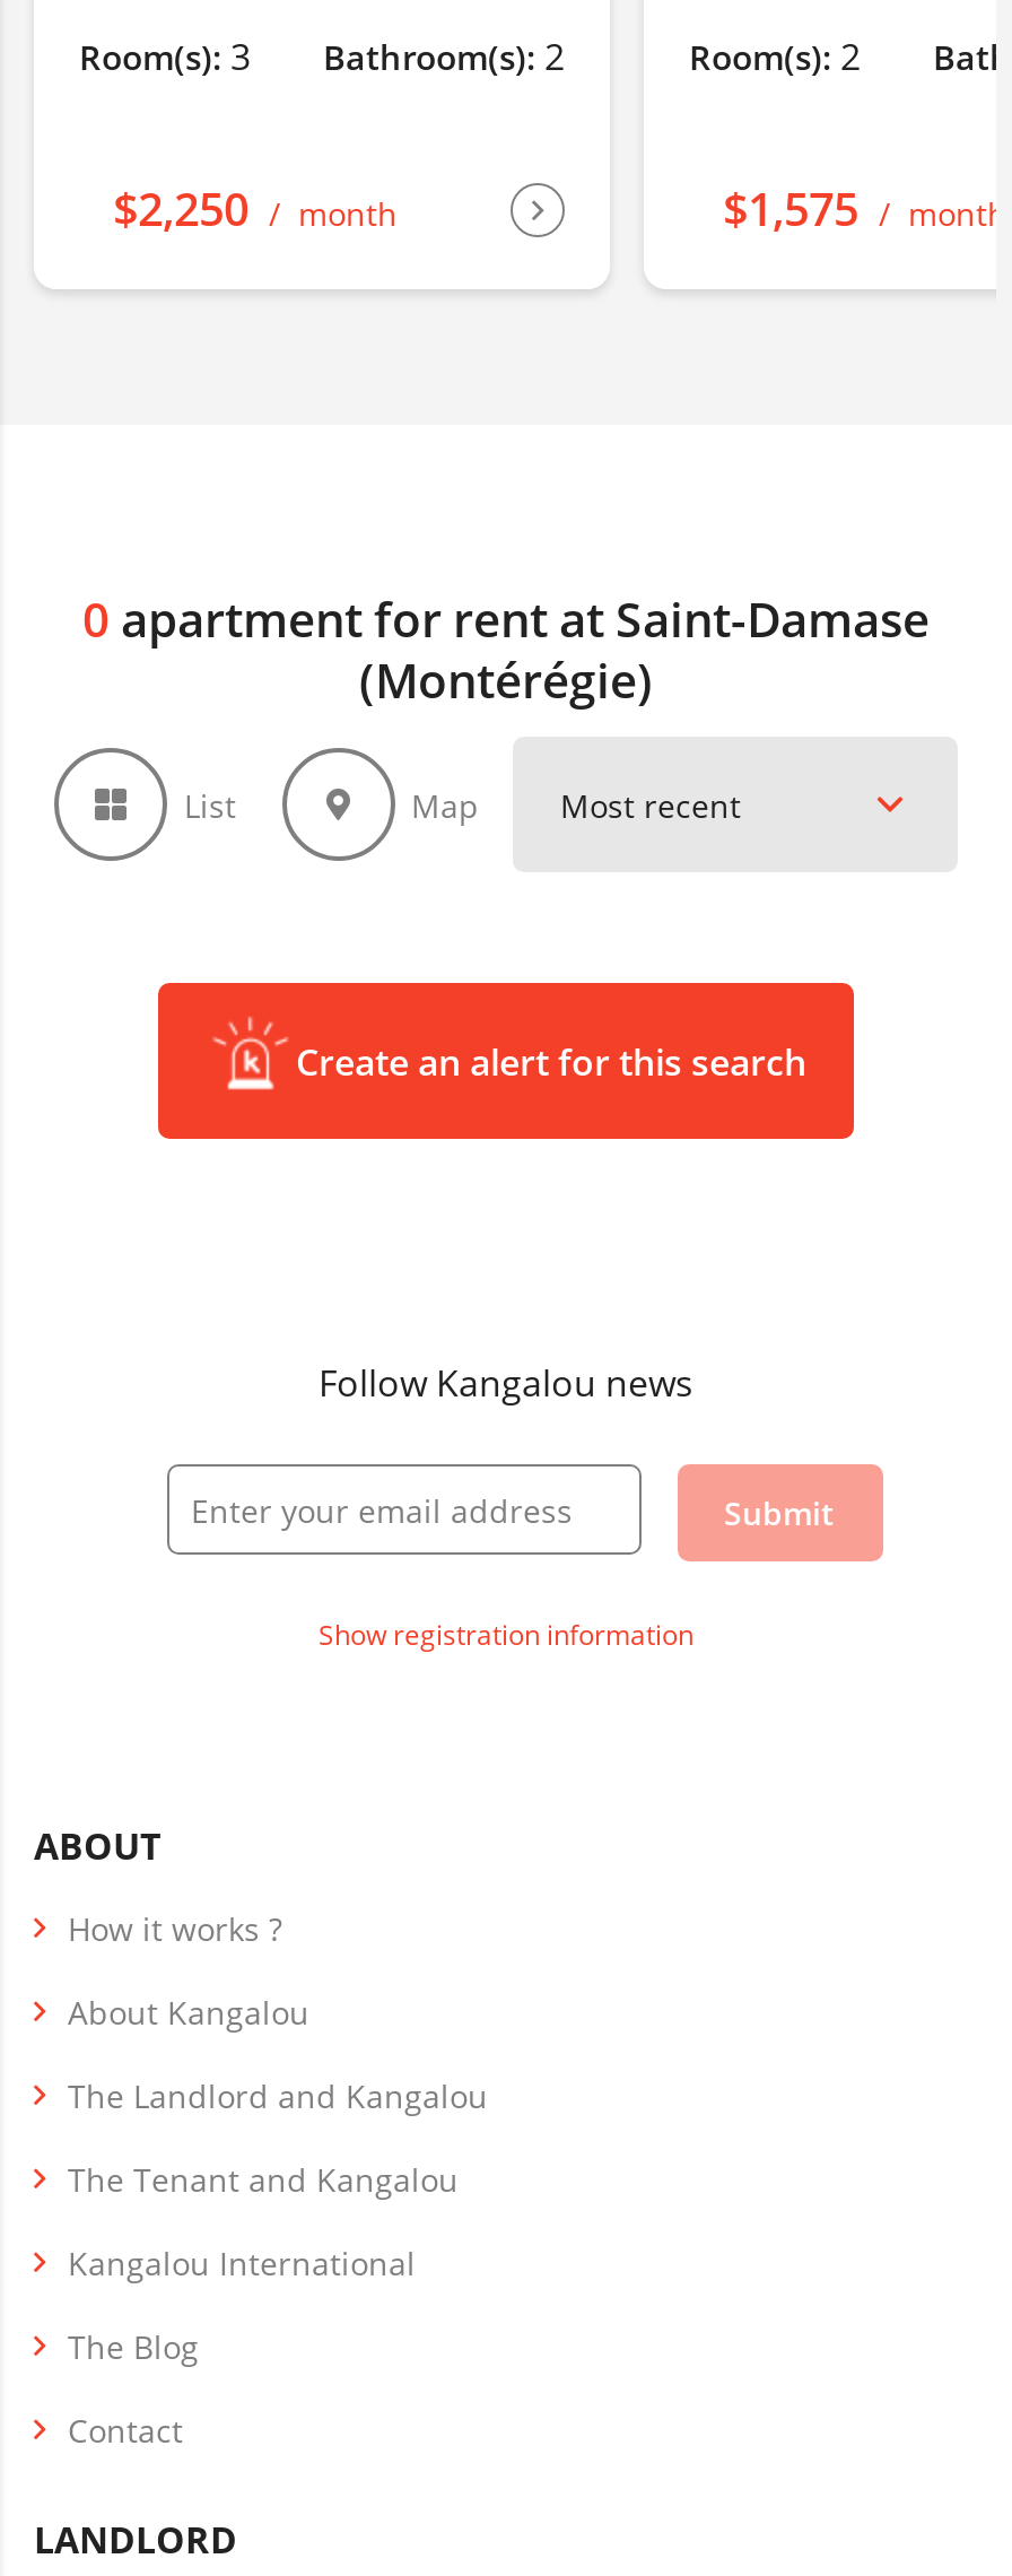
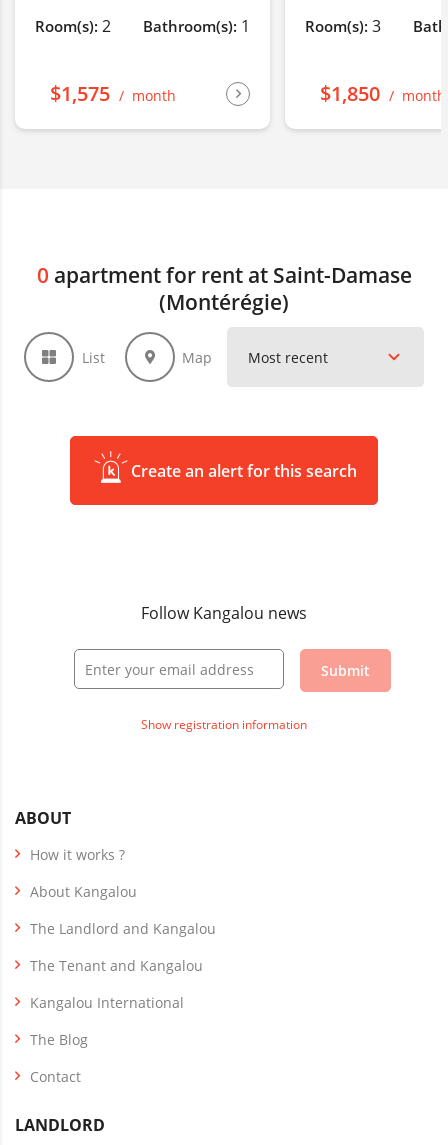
[79,33,565,82] Room(s): 3 | Bathroom(s): 2 -> [35,15,250,37] Room(s): 2 | Bathroom(s): 1
[689,33,861,82] Room(s): 2 -> [305,15,381,37] Room(s): 3
[113,179,398,240] $2,250 month -> [50,80,176,107] $1,575 month
[723,179,1007,240] $1,575 month -> [320,80,446,107] $1,850 month

